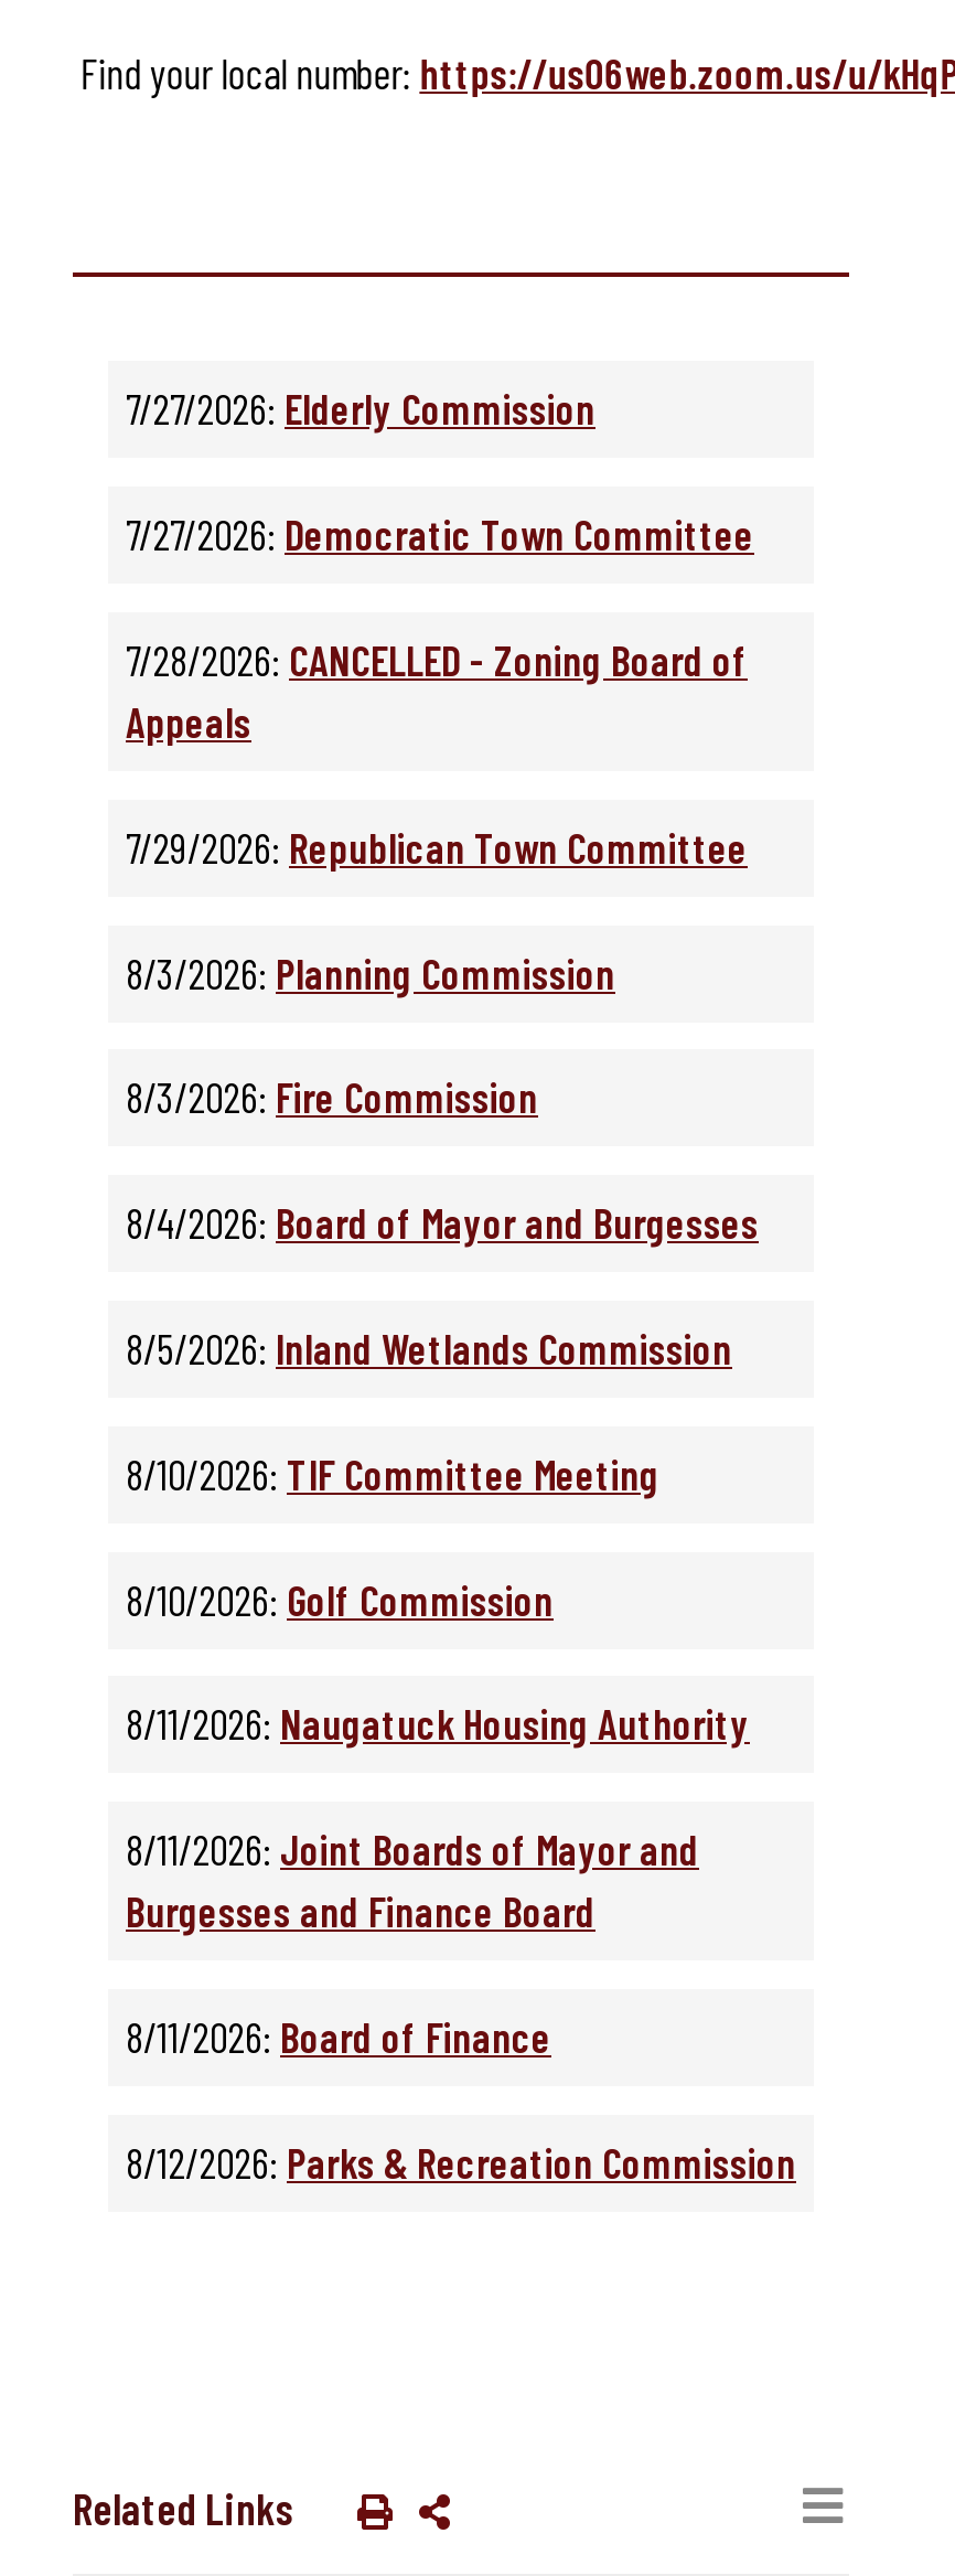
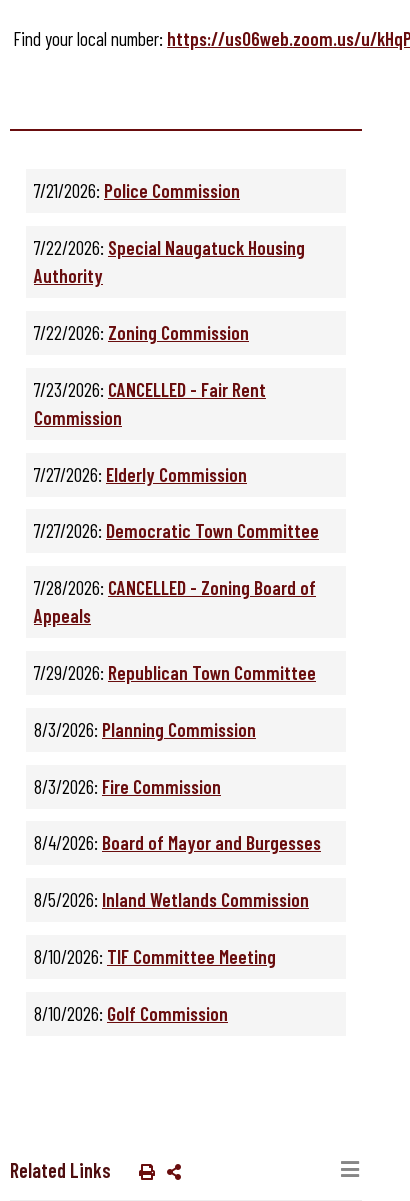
none -> [34,179,305,429] 7/21/2026: Police Commission | 7/22/2026: Special Naugatuck Housing | Authority | 7/22/2026: Zoning Commission | 7/23/2026: CANCELLED - Fair Rent | Commission
moved [126,384,759,1624] -> [34,463,321,1025]: 7/27/2026: Elderly Commission | 7/27/2026: Democratic Town Committee | 7/28/2026: CANCELLED - Zoning Board of | ... | 8/10/2026: TIF Committee Meeting | 8/10/2026: Golf Commission
[126,1699,796,2187] 8/11/2026: Naugatuck Housing Authority | 8/11/2026: Joint Boards of Mayor and | Burgesses and Finance Board | 8/11/2026: Board of Finance | 8/12/2026: Parks & Recreation Commission -> none

